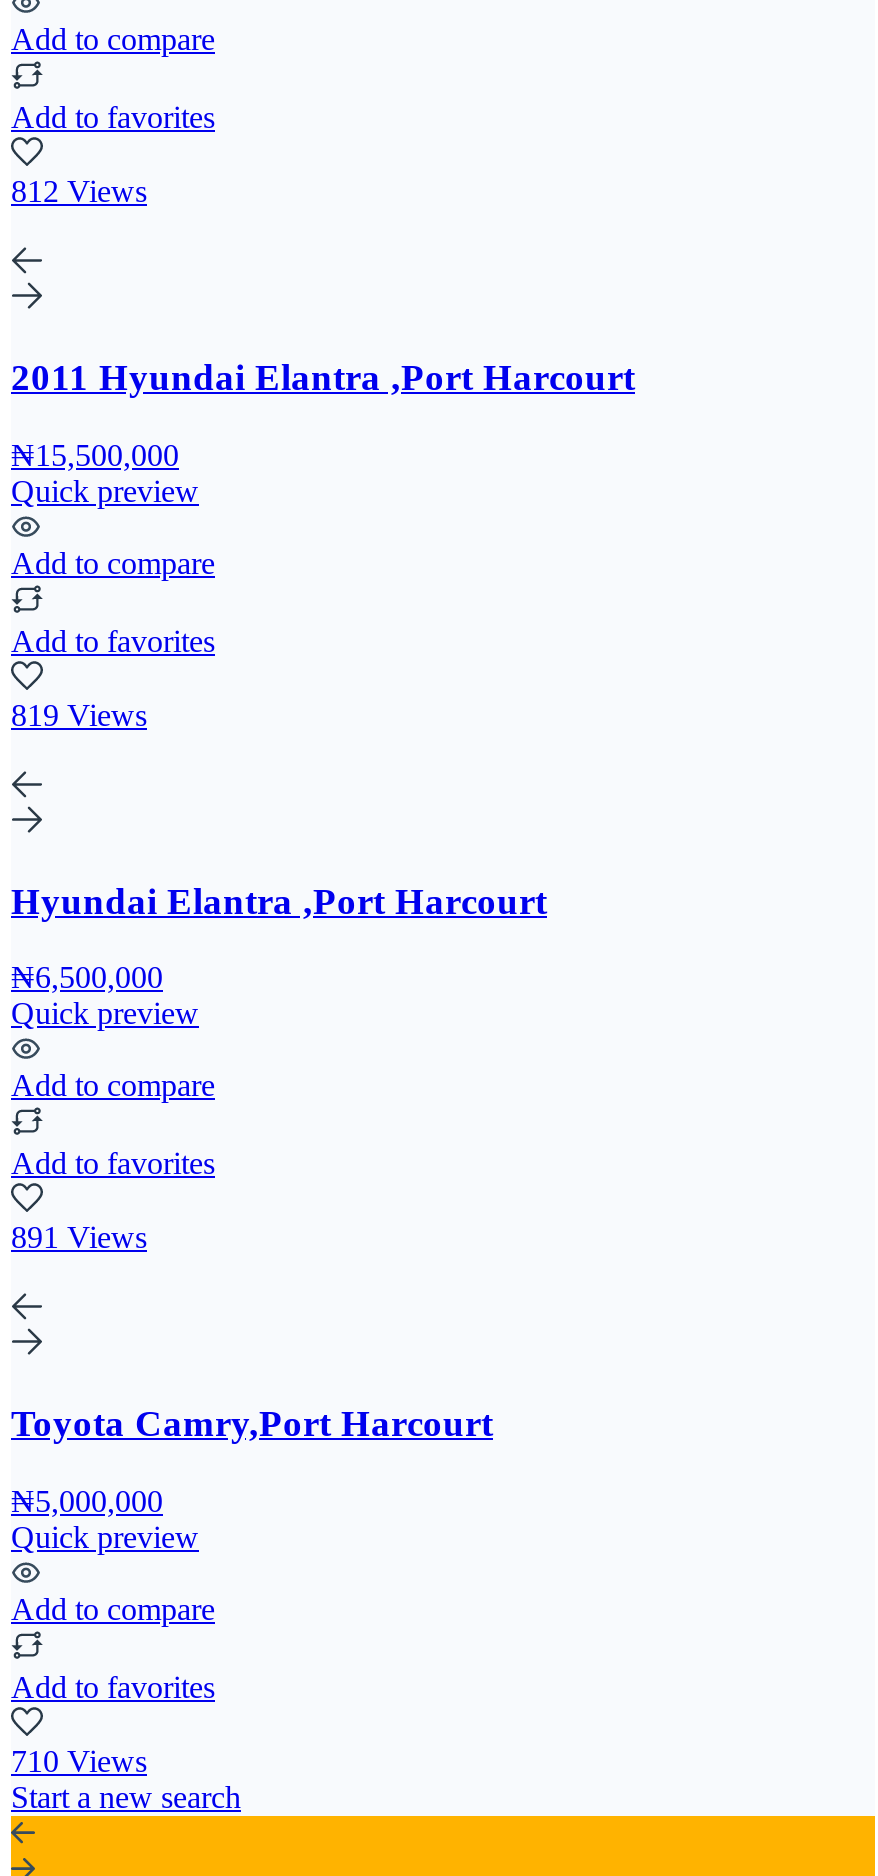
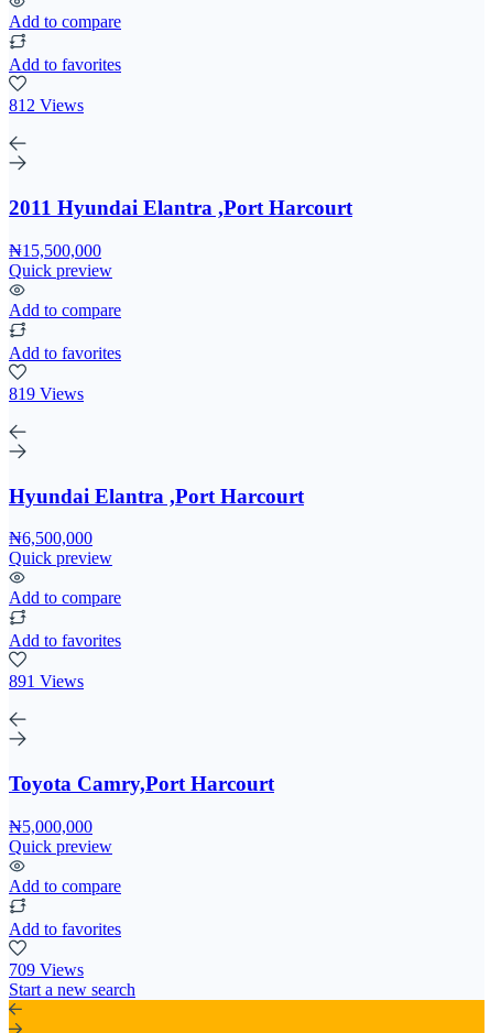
[11,1744,147,1778] 710 Views -> [9,960,84,979] 709 Views

